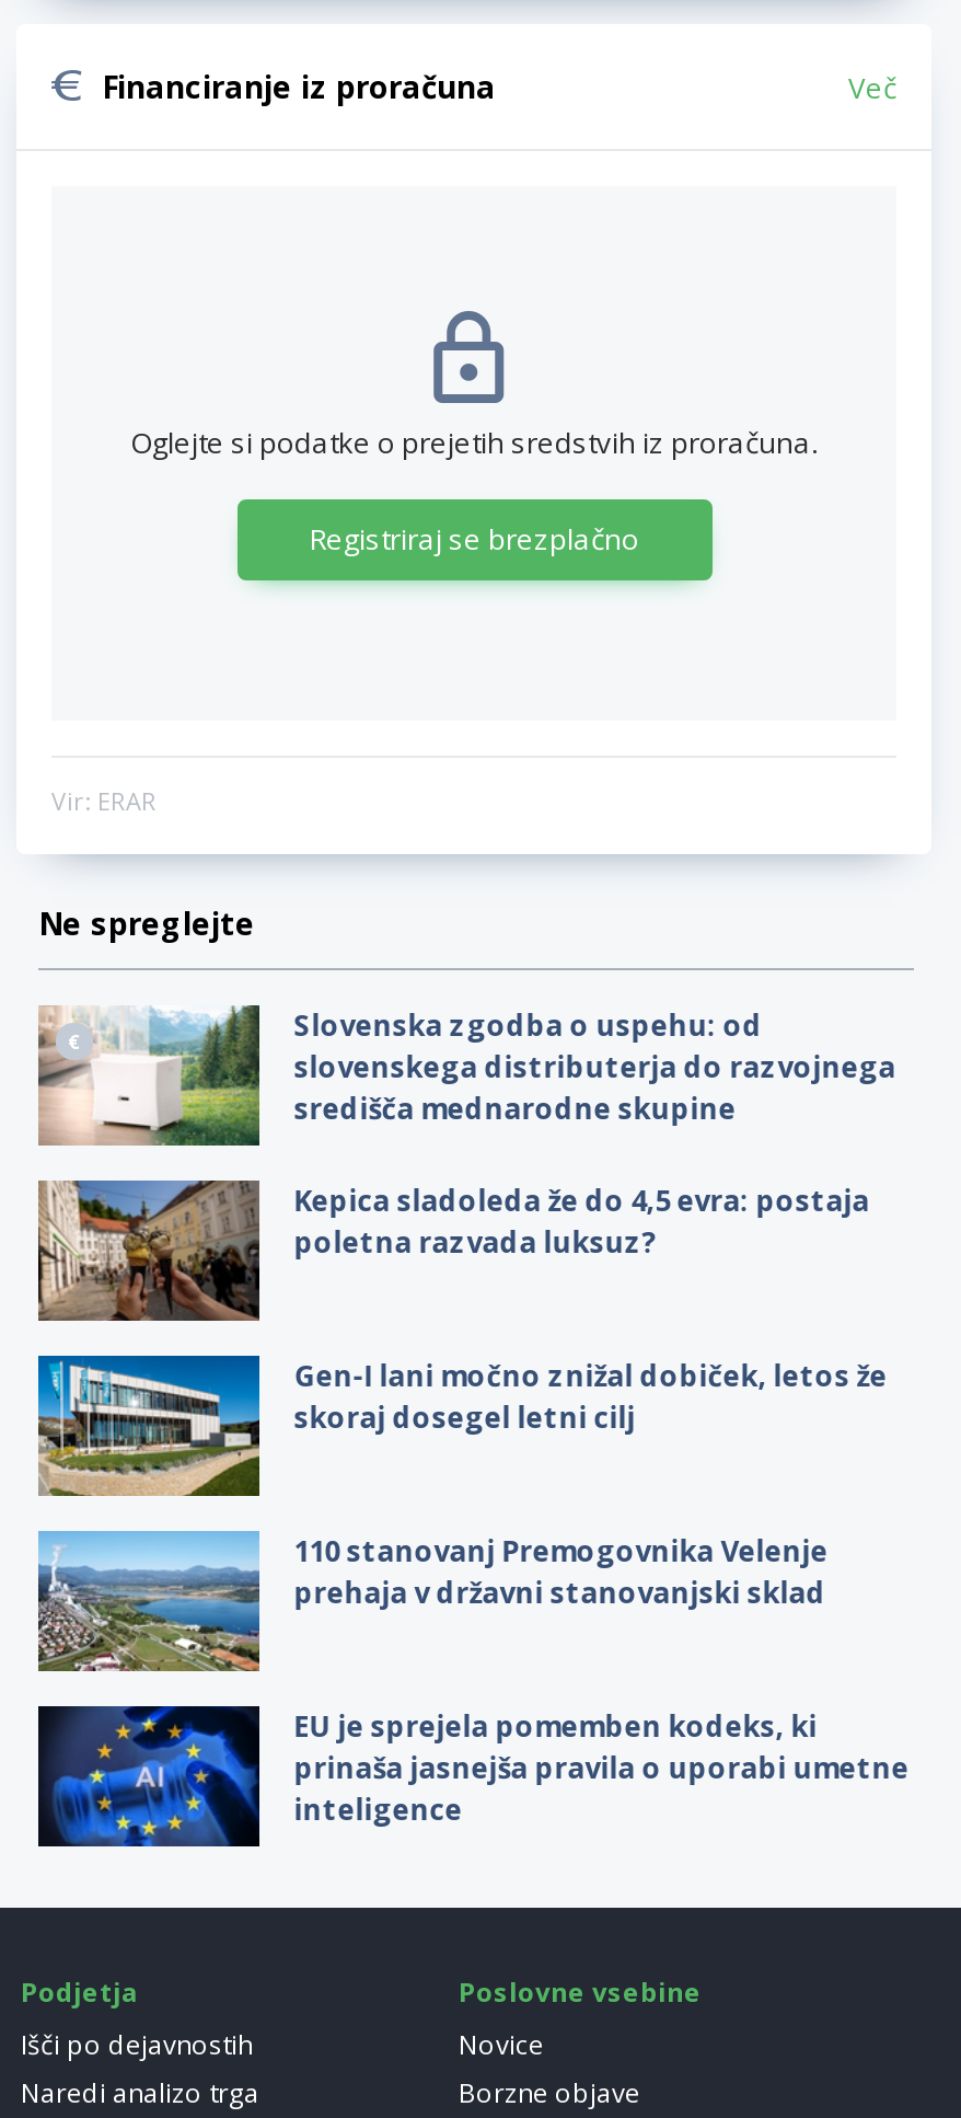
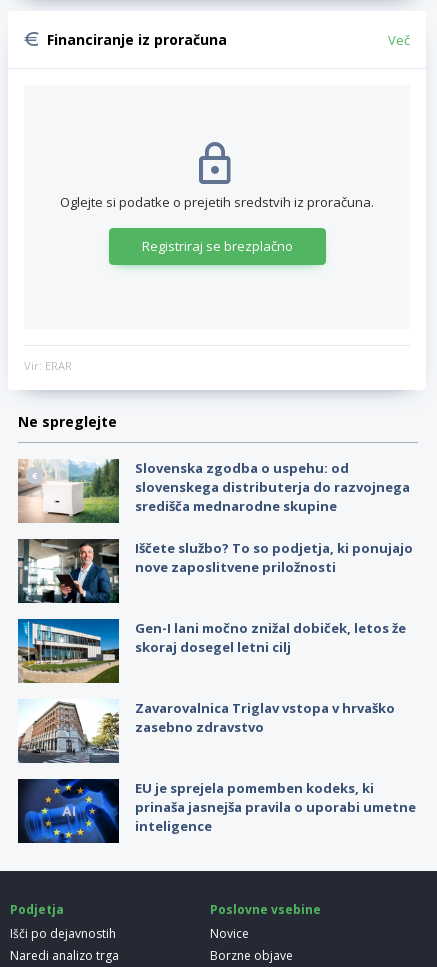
[36,1178,870,1323] [image] | Kepica sladoleda že do 4,5 evra: postaja | poletna razvada luksuz? -> [17,538,413,604] [image] | Iščete službo? To so podjetja, ki ponujajo | nove zaposlitvene priložnosti
[36,1529,828,1673] [image] | 110 stanovanj Premogovnika Velenje | prehaja v državni stanovanjski sklad -> [18,698,395,764] [image] | Zavarovalnica Triglav vstopa v hrvaško | zasebno zdravstvo

